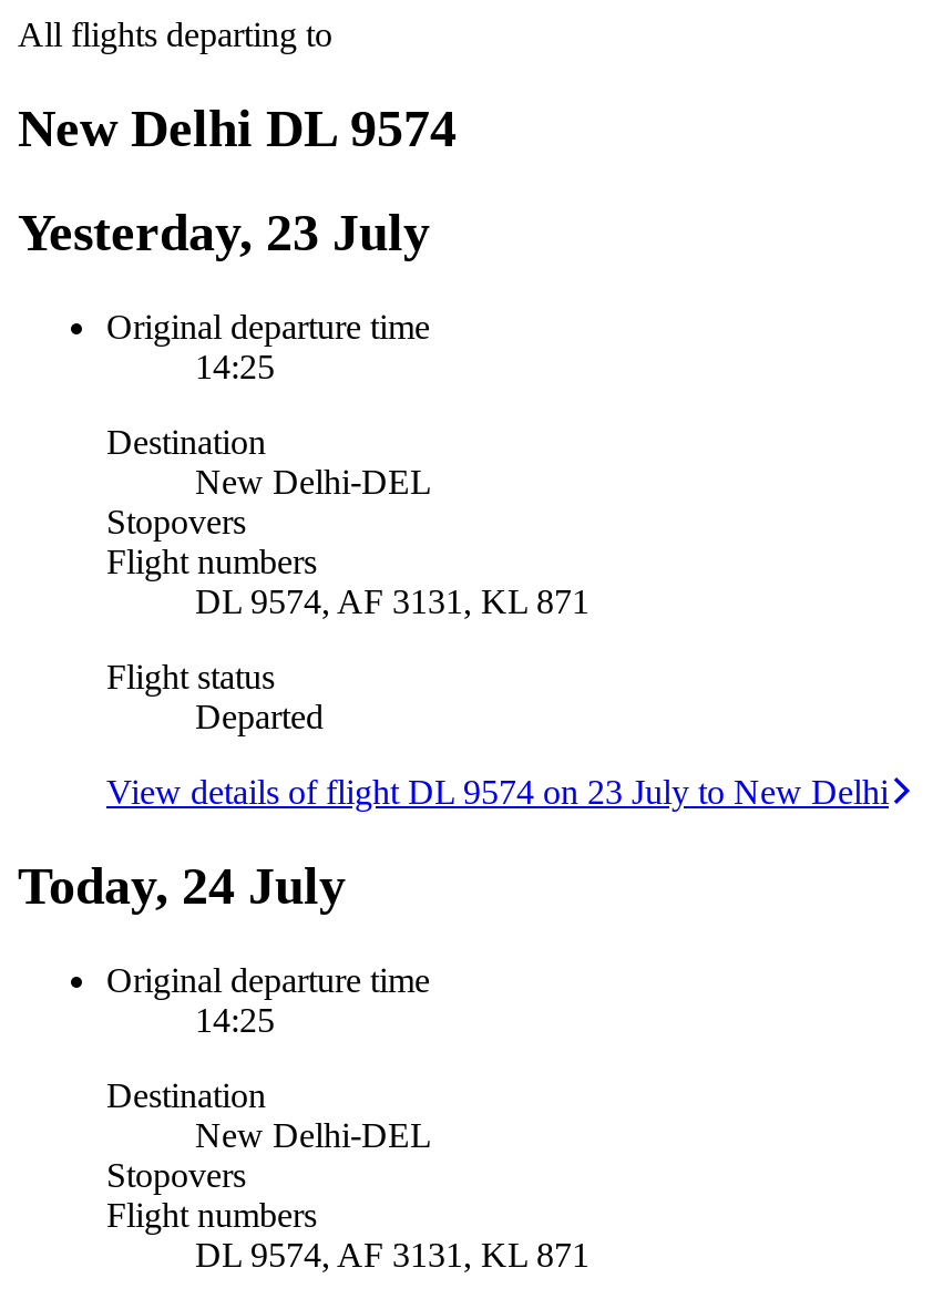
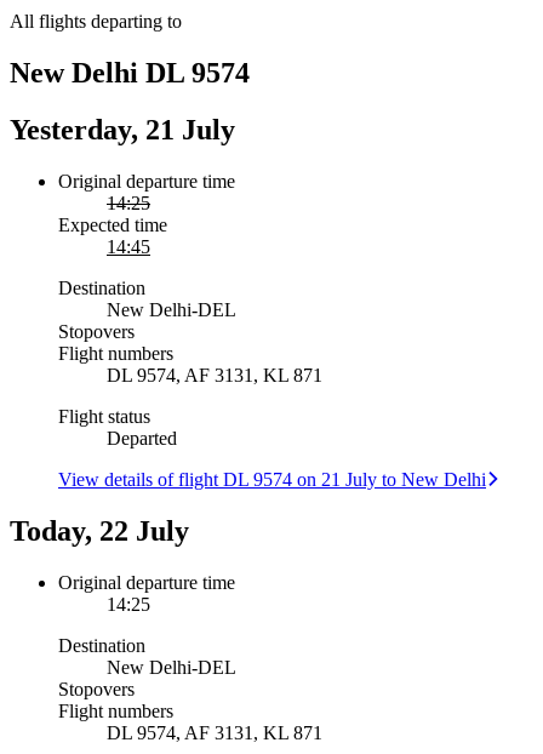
[18,203,430,261] Yesterday, 23 July -> [10,114,235,145] Yesterday, 21 July
none -> [58,214,167,257] Expected time | 14:45
[106,772,889,810] View details of flight DL 9574 on 23 July to New Delhi -> [58,469,486,489] View details of flight DL 9574 on 21 July to New Delhi
[18,856,346,914] Today, 24 July -> [10,515,189,546] Today, 22 July

